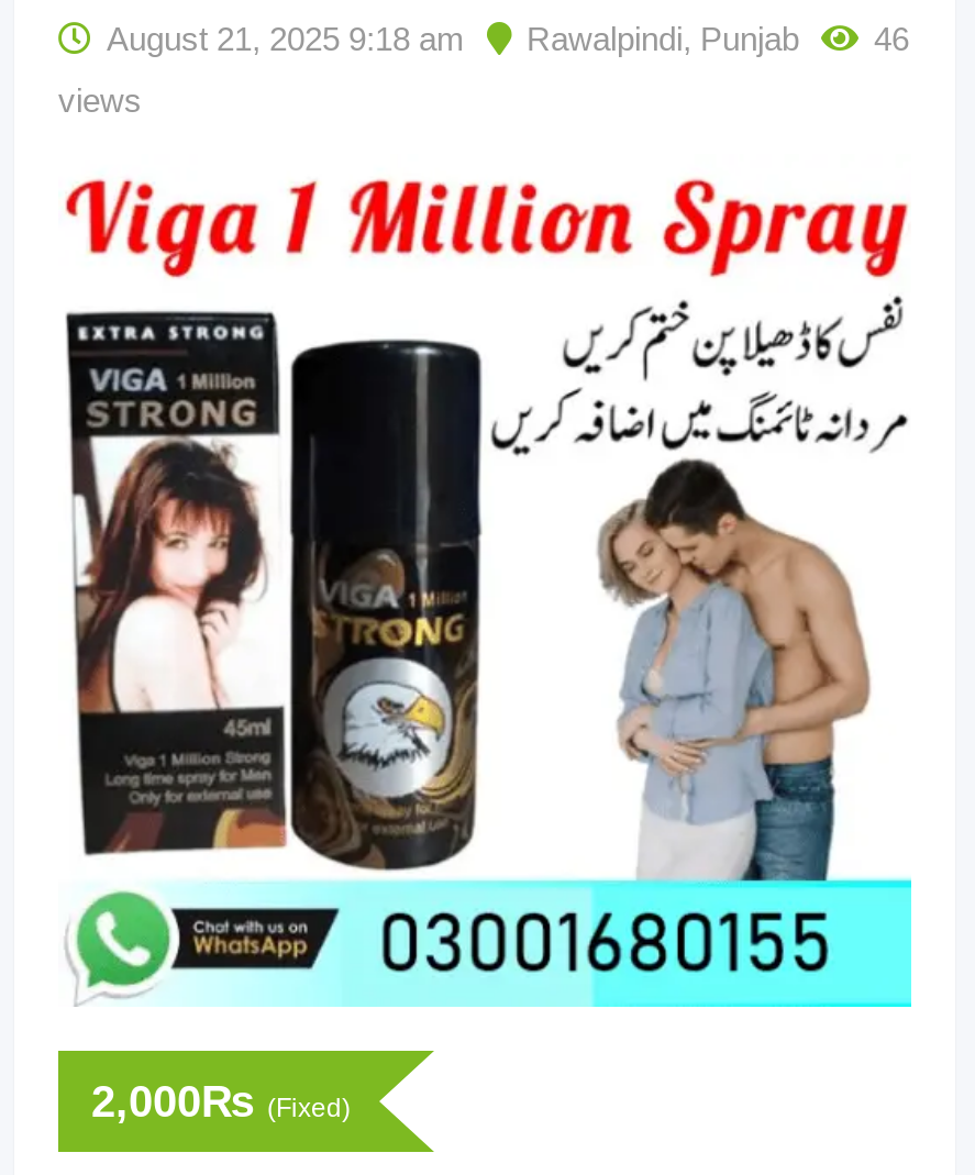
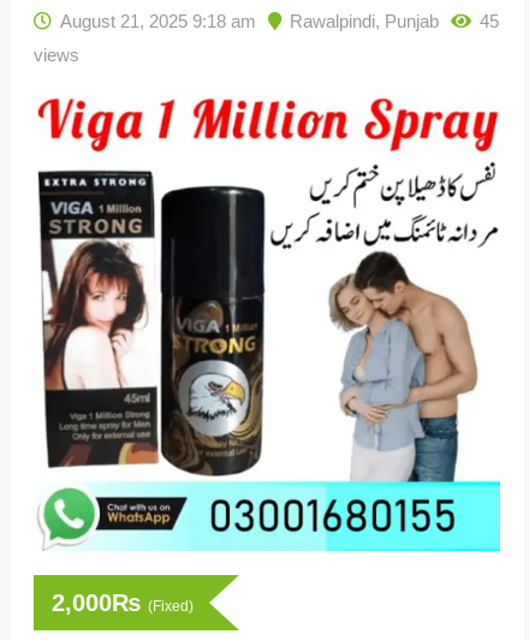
[107,20,909,57] August 21, 2025 9:18 am Rawalpindi, Punjab 46 -> [60,11,499,31] August 21, 2025 9:18 am Rawalpindi, Punjab 45

